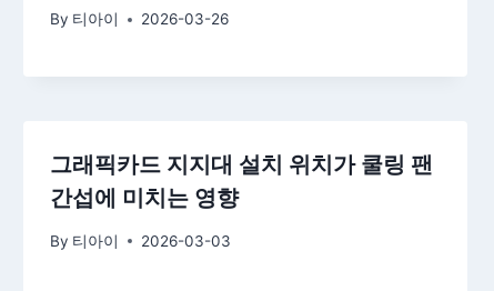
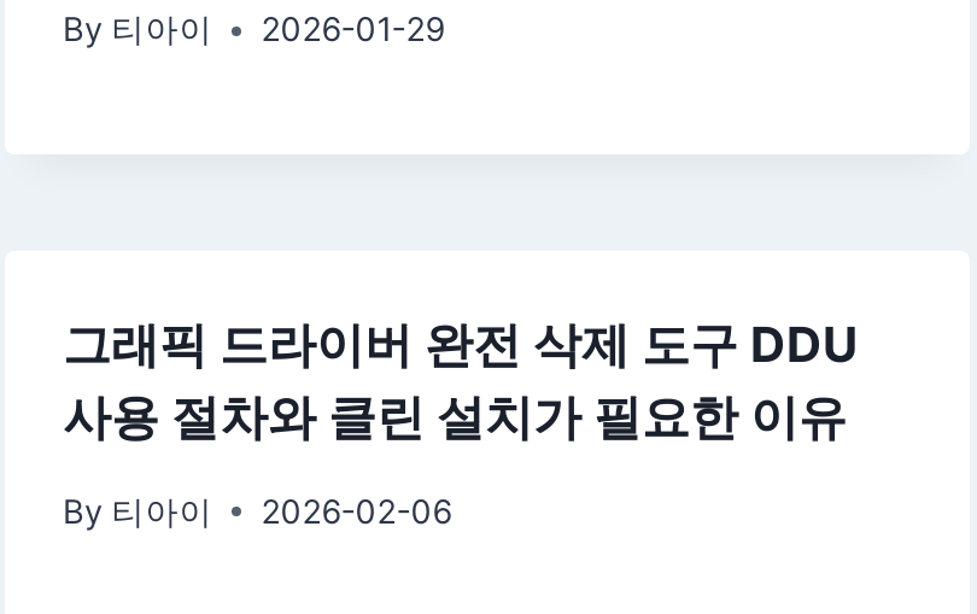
[50,10,229,28] By 티아이 2026-03-26 -> [63,10,444,49] By 티아이 2026-01-29
[50,151,433,211] 그래픽카드 지지대 설치 위치가 쿨링 팬 | 간섭에 미치는 영향 -> [63,317,859,447] 그래픽 드라이버 완전 삭제 도구 DDU | 사용 절차와 클린 설치가 필요한 이유
[141,232,231,250] 2026-03-03 -> [261,492,452,530] 2026-02-06

